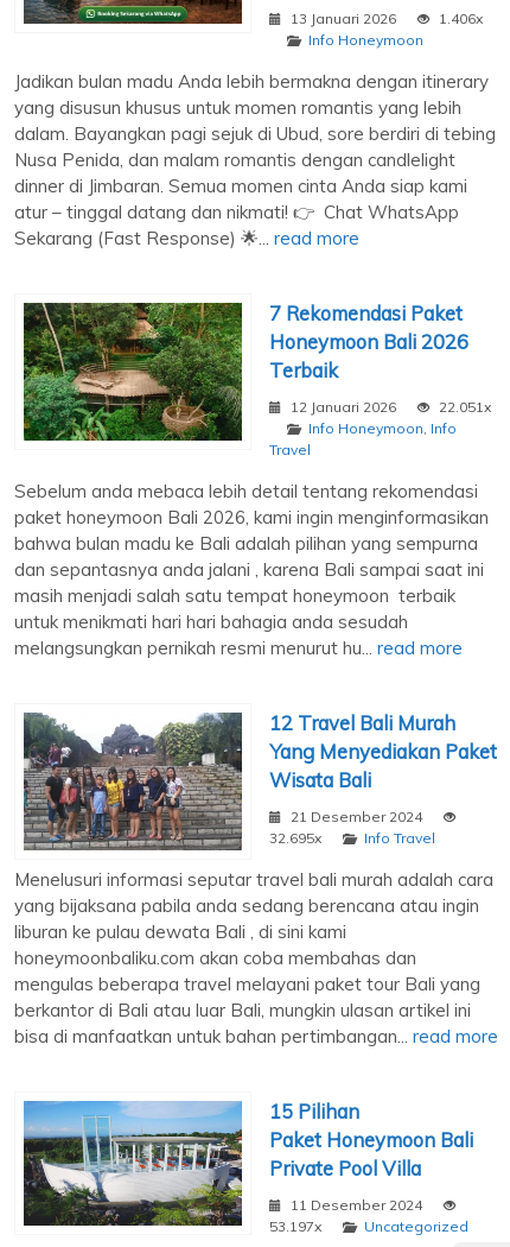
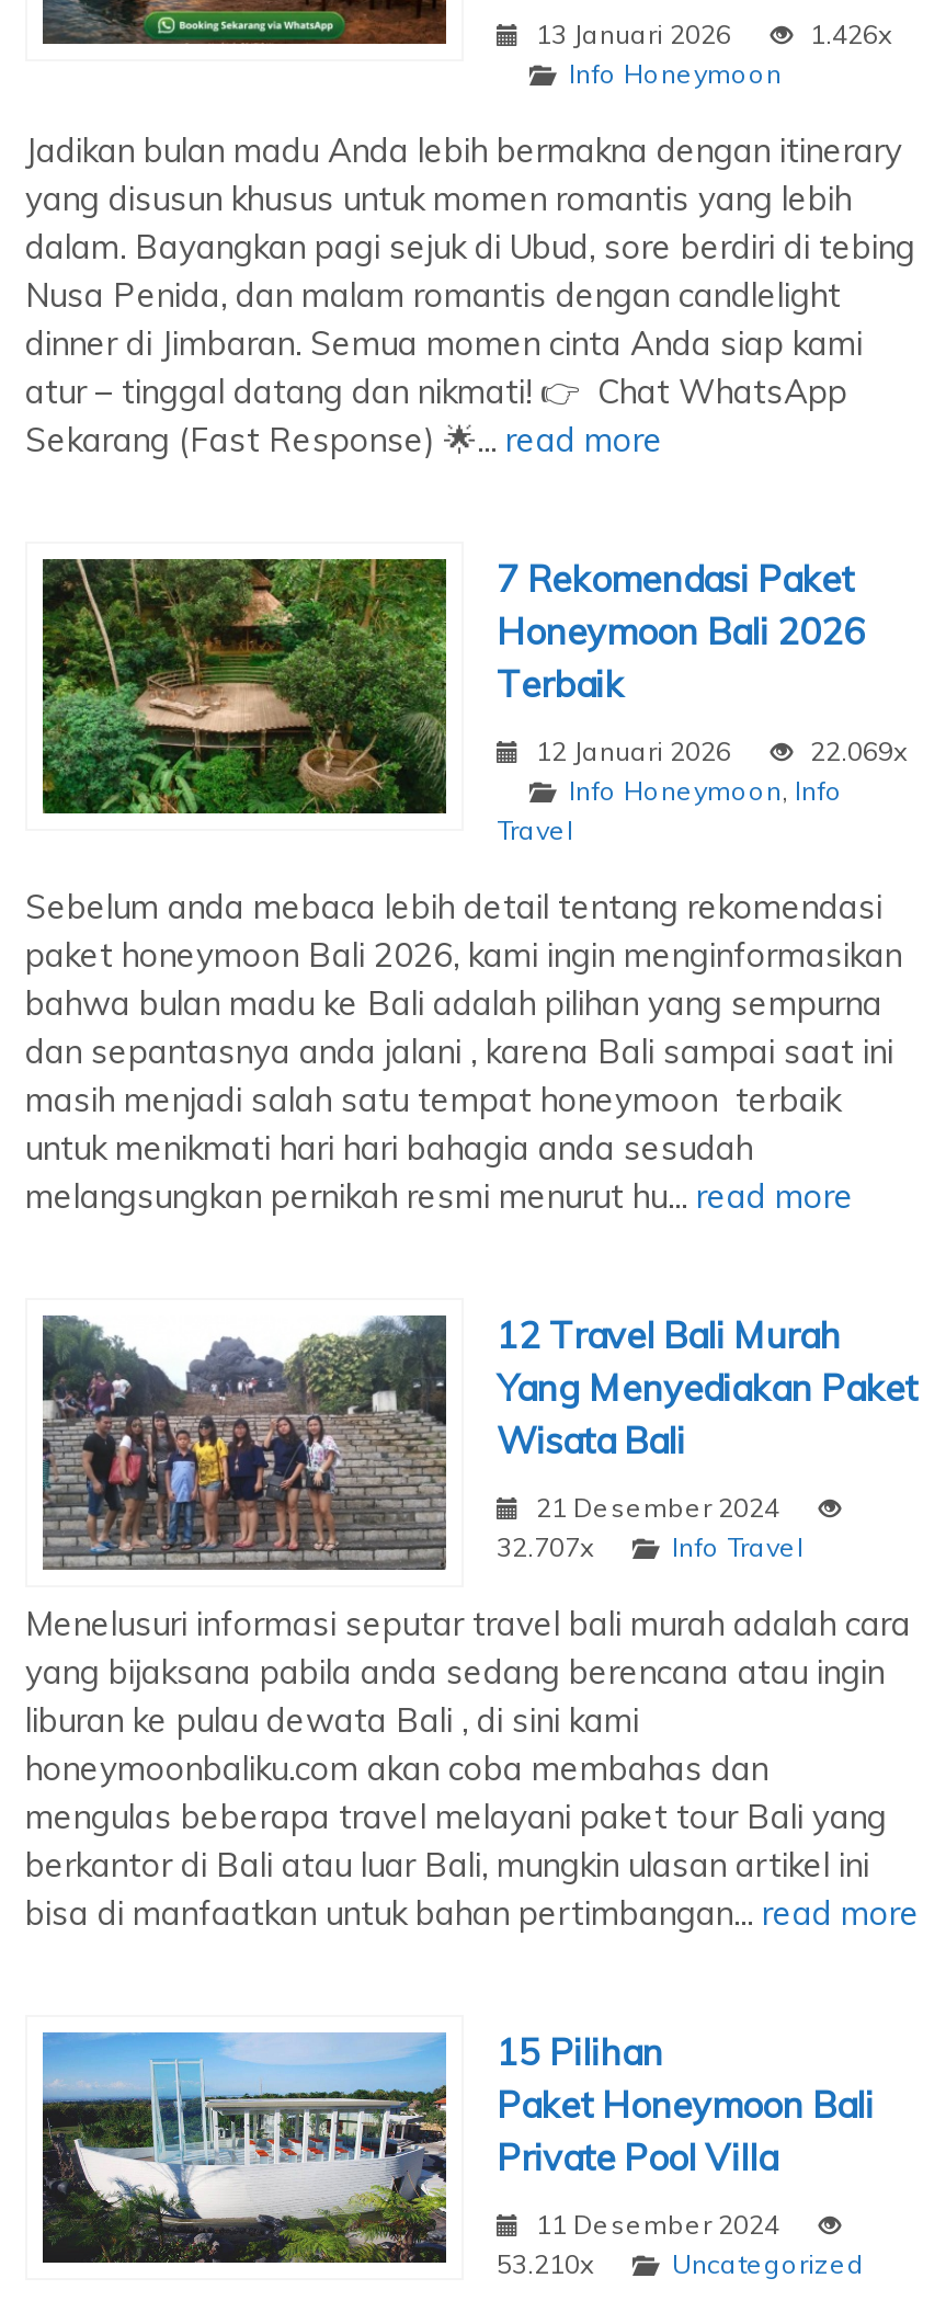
[287,10,483,27] 13 Januari 2026 1.406x -> [529,18,891,50] 13 Januari 2026 1.426x
[287,398,491,416] 12 Januari 2026 22.051x -> [529,734,907,767] 12 Januari 2026 22.069x
[269,829,325,847] 32.695x -> [497,1530,600,1563] 32.707x
[269,1217,325,1235] 53.197x -> [497,2247,600,2280] 53.210x

